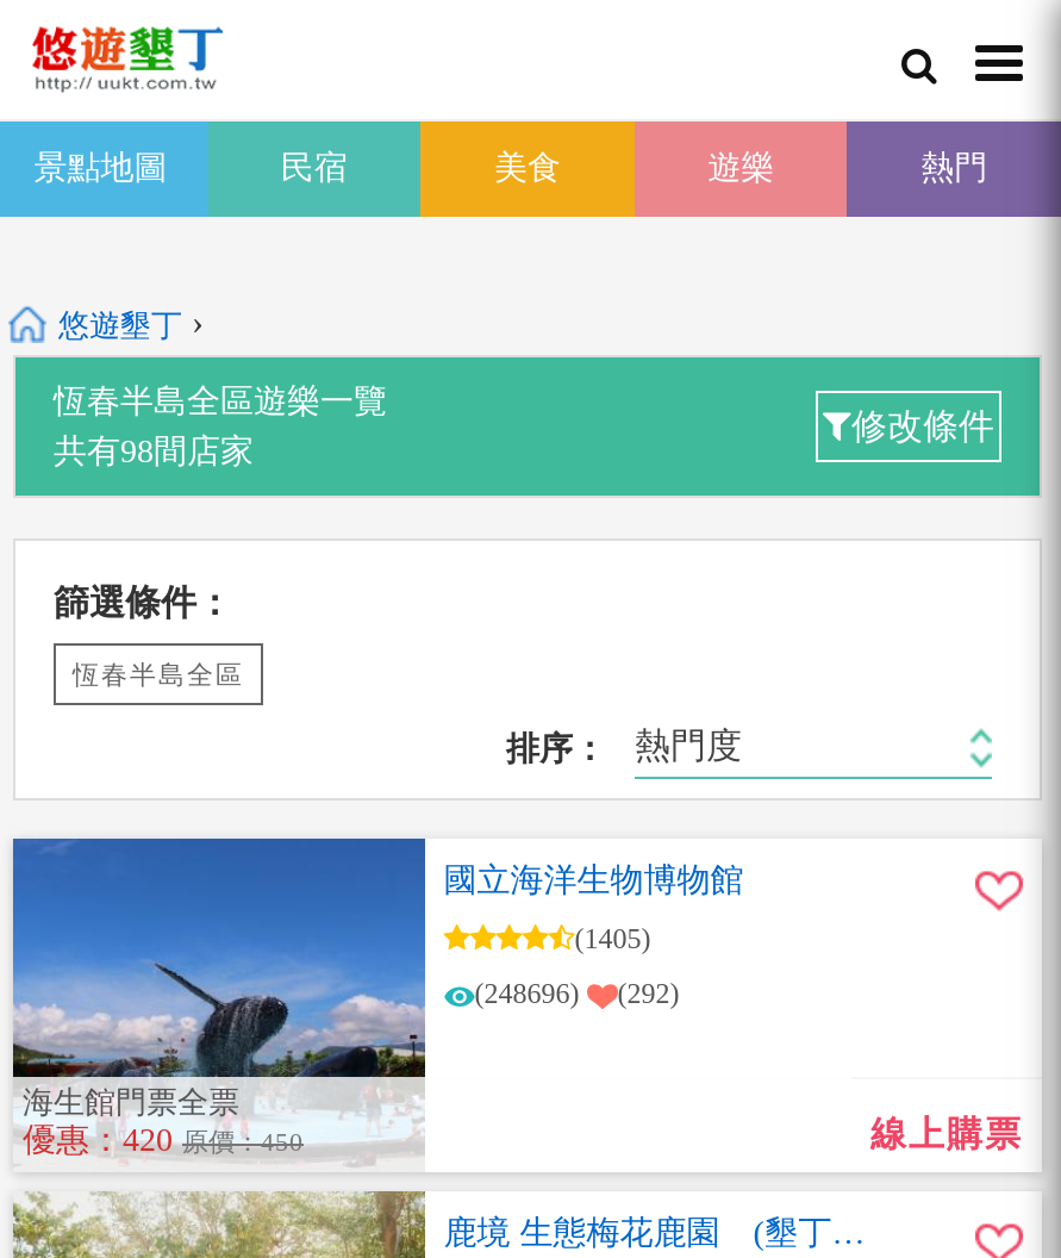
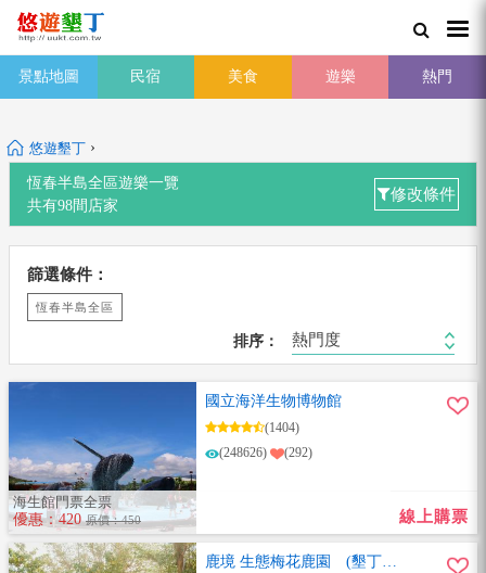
[575,922,651,956] (1405) -> [264,420,299,435] (1404)
[475,977,679,1010] (248696) (292) -> [219,445,312,460] (248626) (292)

